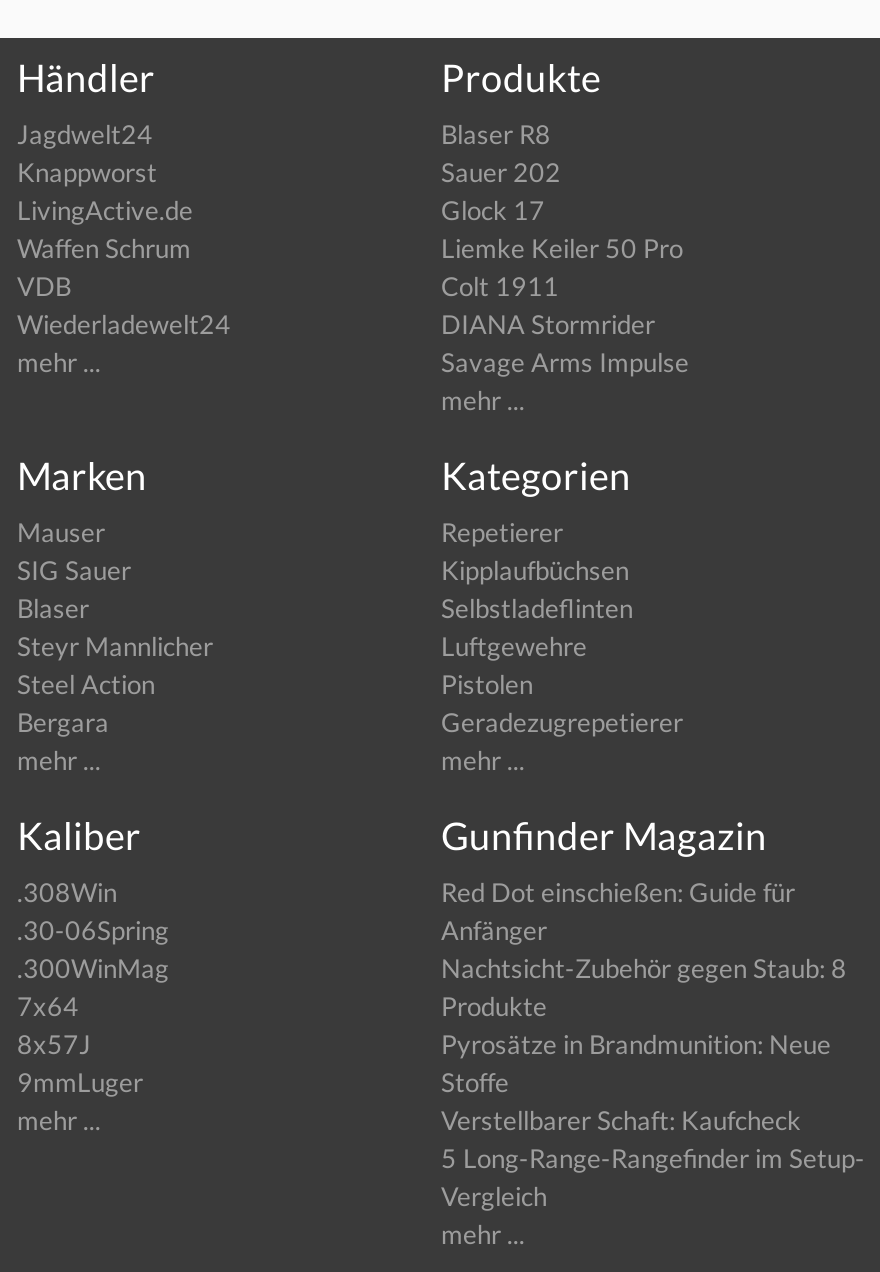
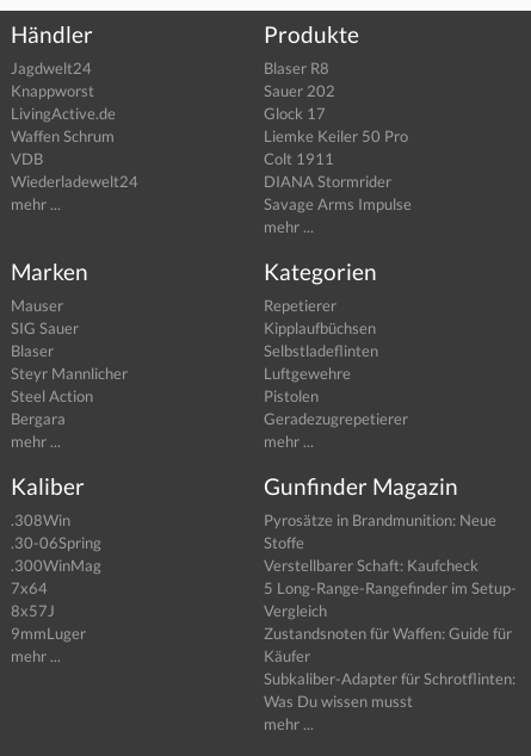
[441,876,847,1022] Red Dot einschießen: Guide für | Anfänger | Nachtsicht-Zubehör gegen Staub: 8 | Produkte -> none
moved [441,1028,865,1212] -> [264,510,517,620]: Pyrosätze in Brandmunition: Neue | Stoffe | Verstellbarer Schaft: Kaufcheck | 5 Long-Range-Rangefinder im Setup- | Vergleich
none -> [264,623,515,710] Zustandsnoten für Waffen: Guide für | Käufer | Subkaliber-Adapter für Schrotflinten: | Was Du wissen musst

